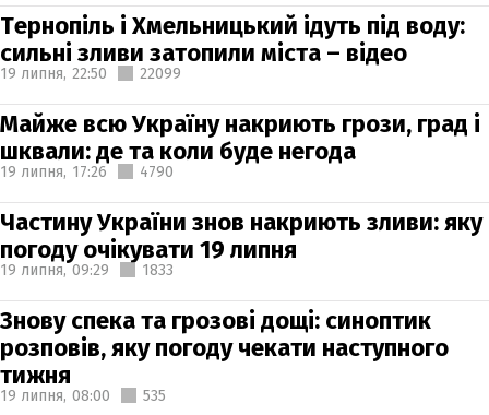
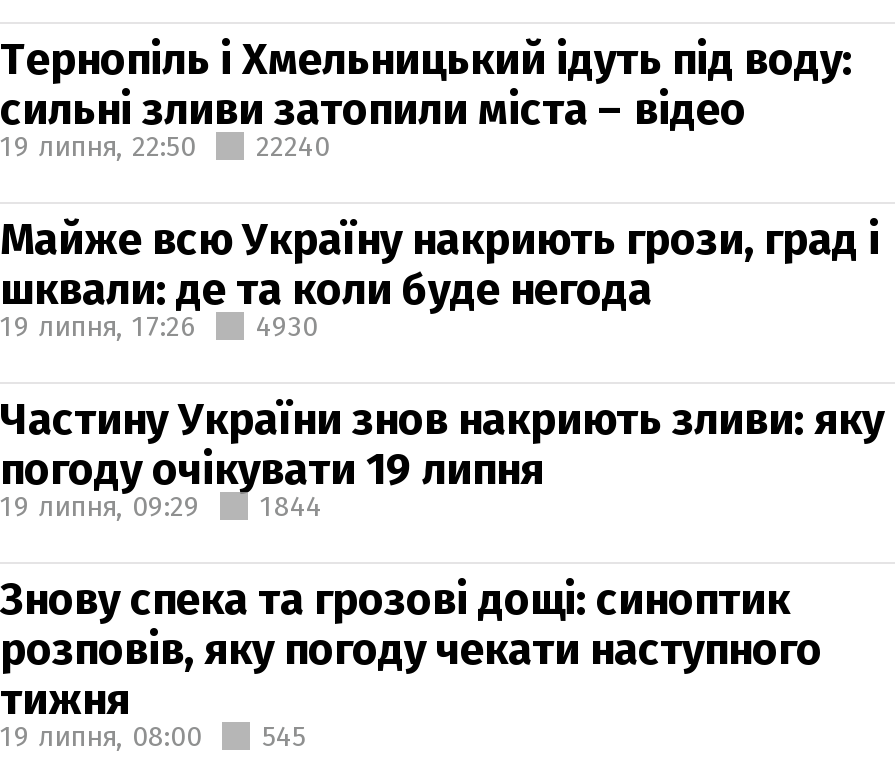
[0,64,181,82] 19 липня, 22:50 22099 -> [0,129,330,163] 19 липня, 22:50 22240
[0,162,174,181] 19 липня, 17:26 4790 -> [0,309,318,343] 19 липня, 17:26 4930
[0,260,174,279] 19 липня, 09:29 1833 -> [0,489,322,523] 19 липня, 09:29 1844
[0,386,166,405] 19 липня, 08:00 535 -> [0,719,306,753] 19 липня, 08:00 545

